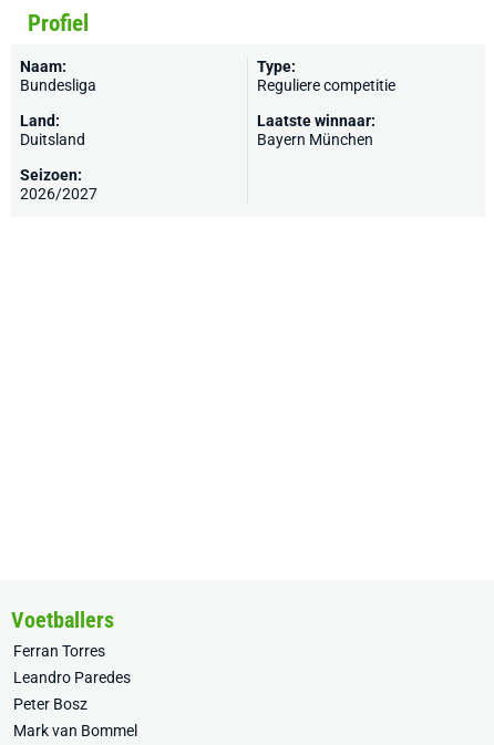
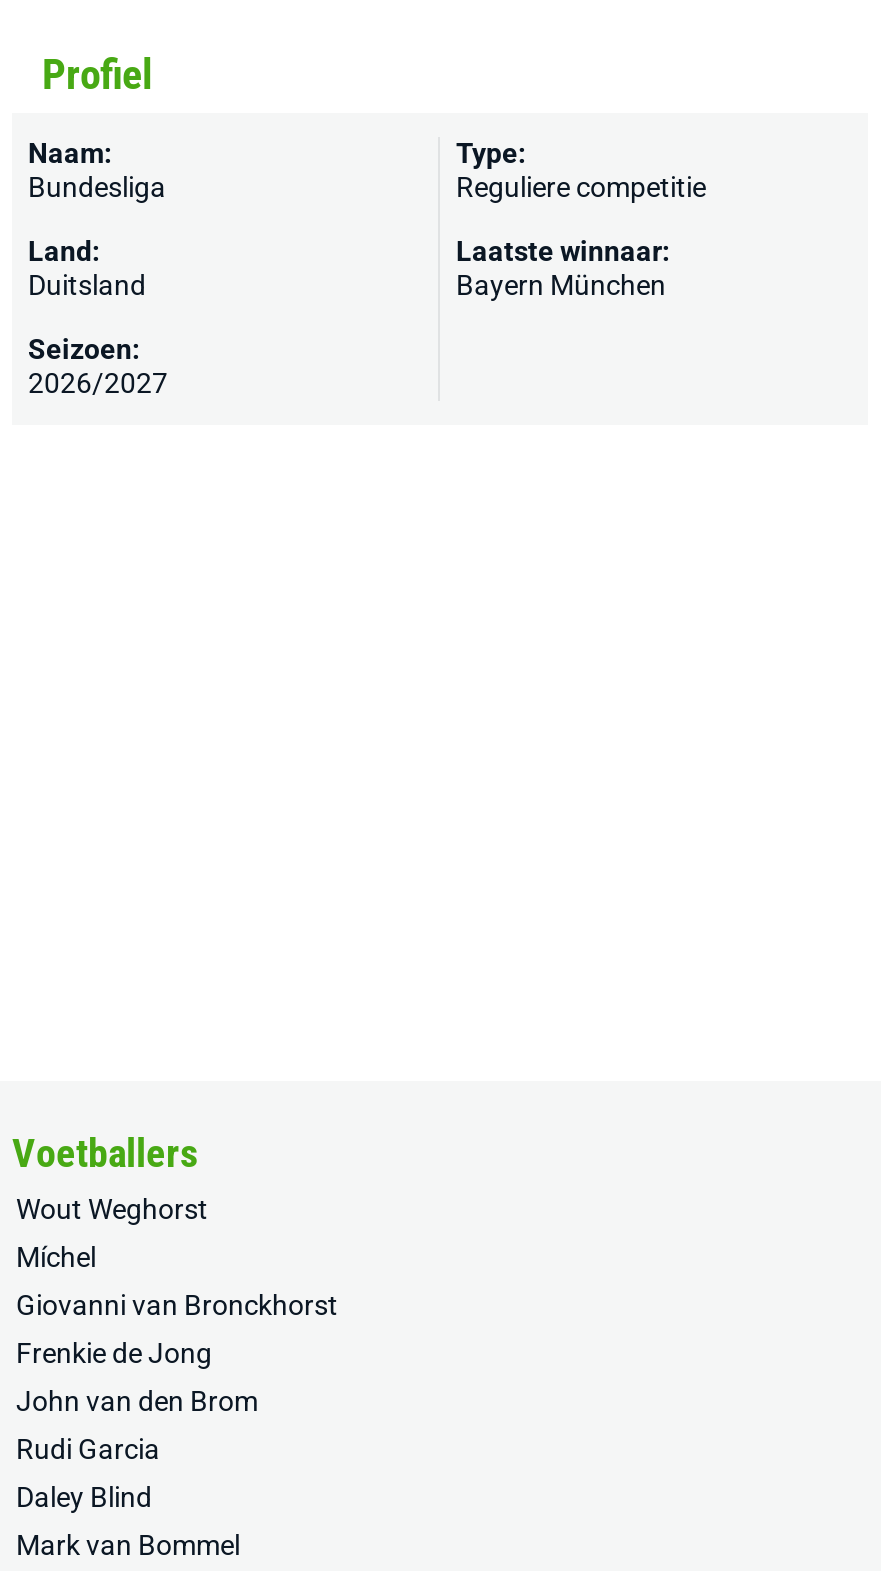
[13,642,131,713] Ferran Torres | Leandro Paredes | Peter Bosz -> [16,1193,338,1513] Wout Weghorst | Míchel | Giovanni van Bronckhorst | Frenkie de Jong | John van den Brom | Rudi Garcia | Daley Blind

